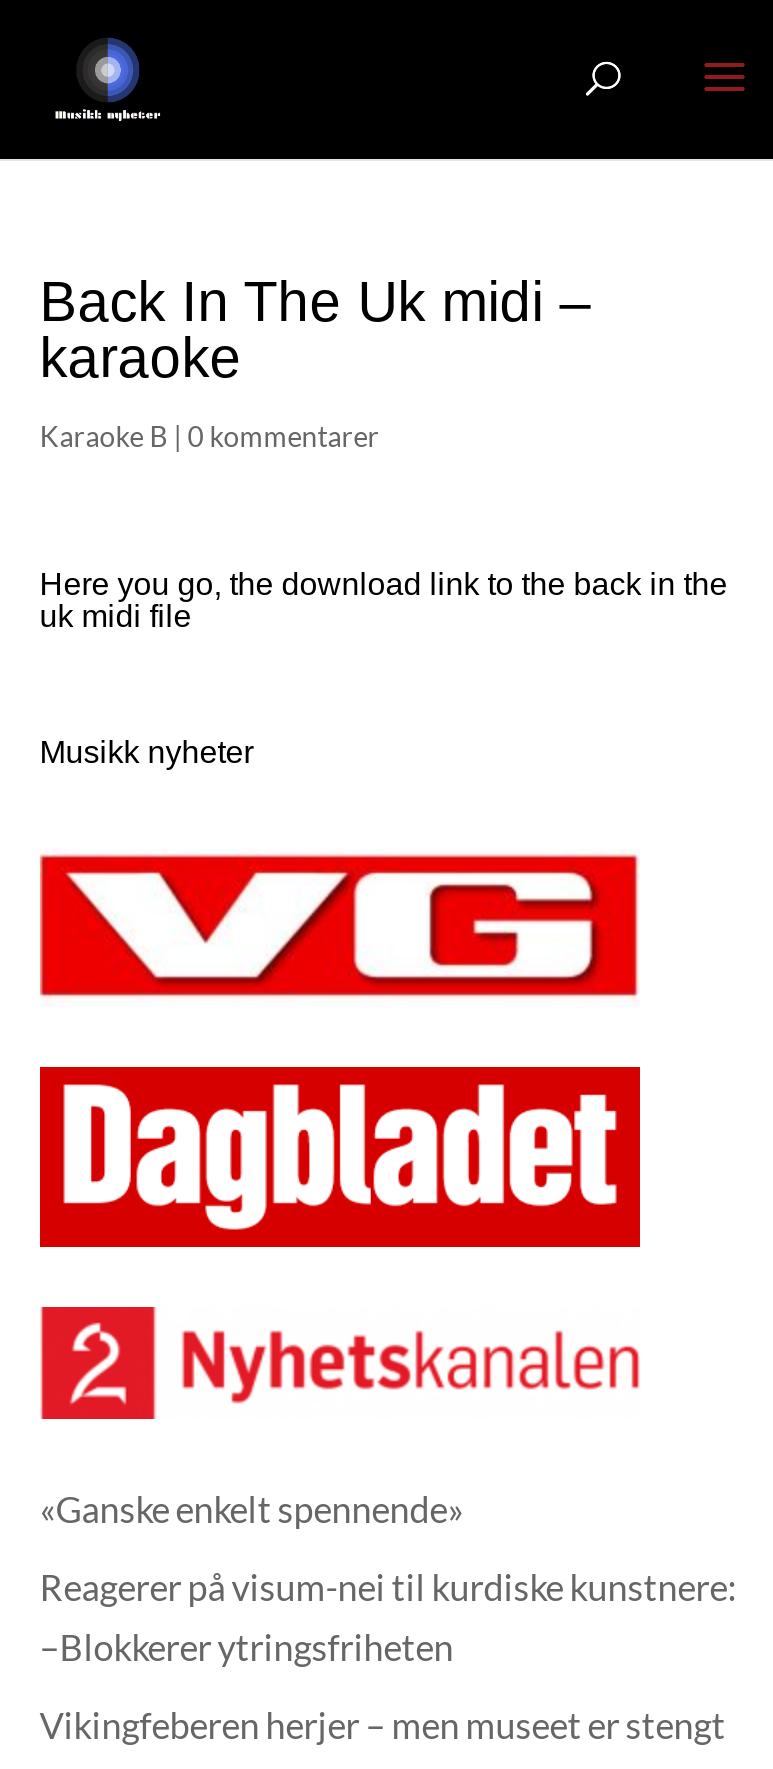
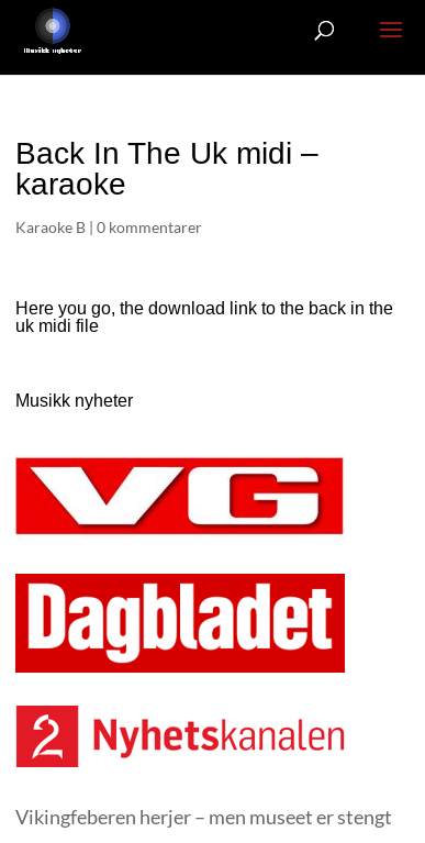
[40,1487,738,1669] «Ganske enkelt spennende» | Reagerer på visum-nei til kurdiske kunstnere: | –Blokkerer ytringsfriheten -> none

